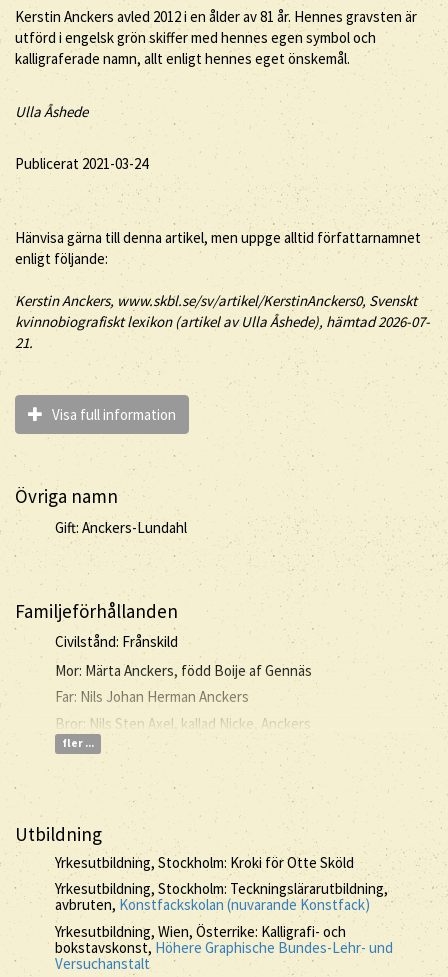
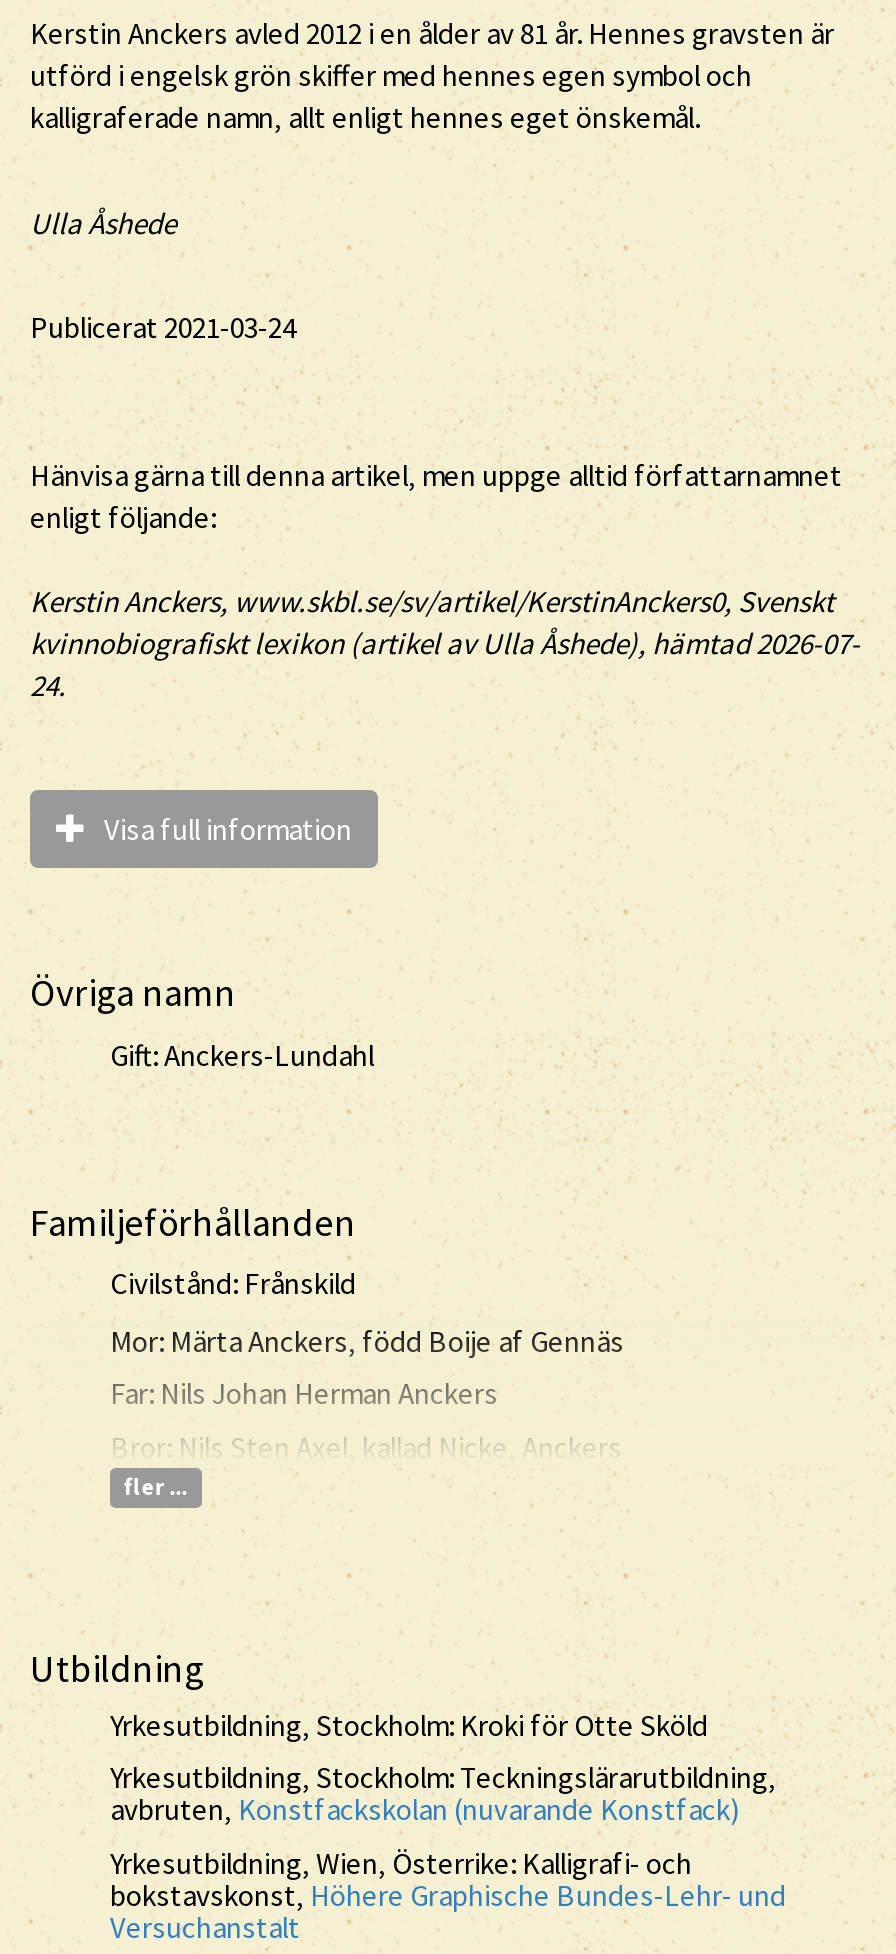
[15,332,33,351] 21. -> [30,665,66,703] 24.

